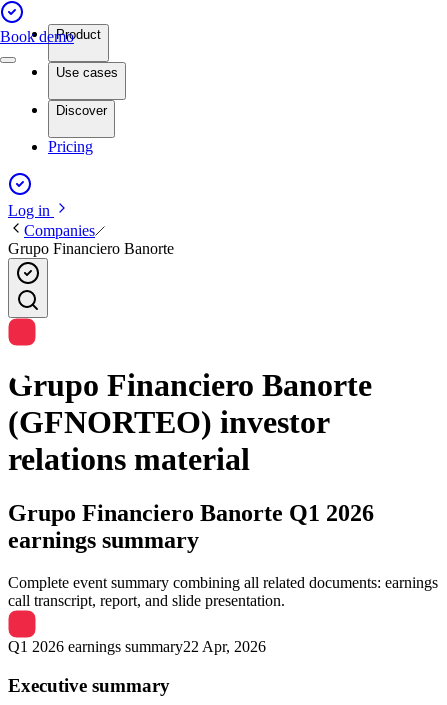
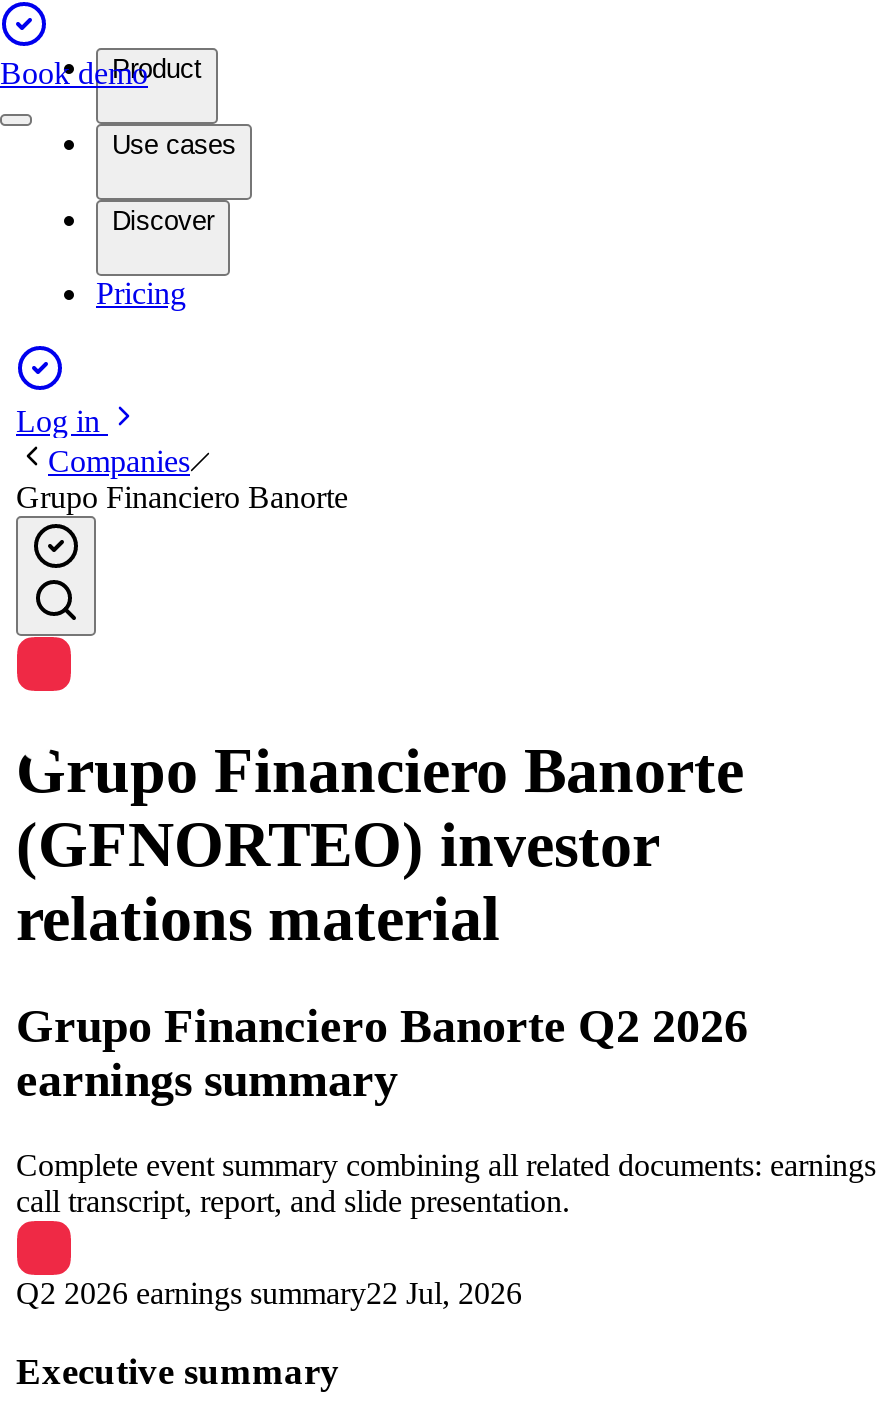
[8,500,374,526] Grupo Financiero Banorte Q1 2026 -> [16,1000,748,1052] Grupo Financiero Banorte Q2 2026
[8,638,266,655] Q1 2026 earnings summary22 Apr, 2026 -> [16,1276,522,1310] Q2 2026 earnings summary22 Jul, 2026

